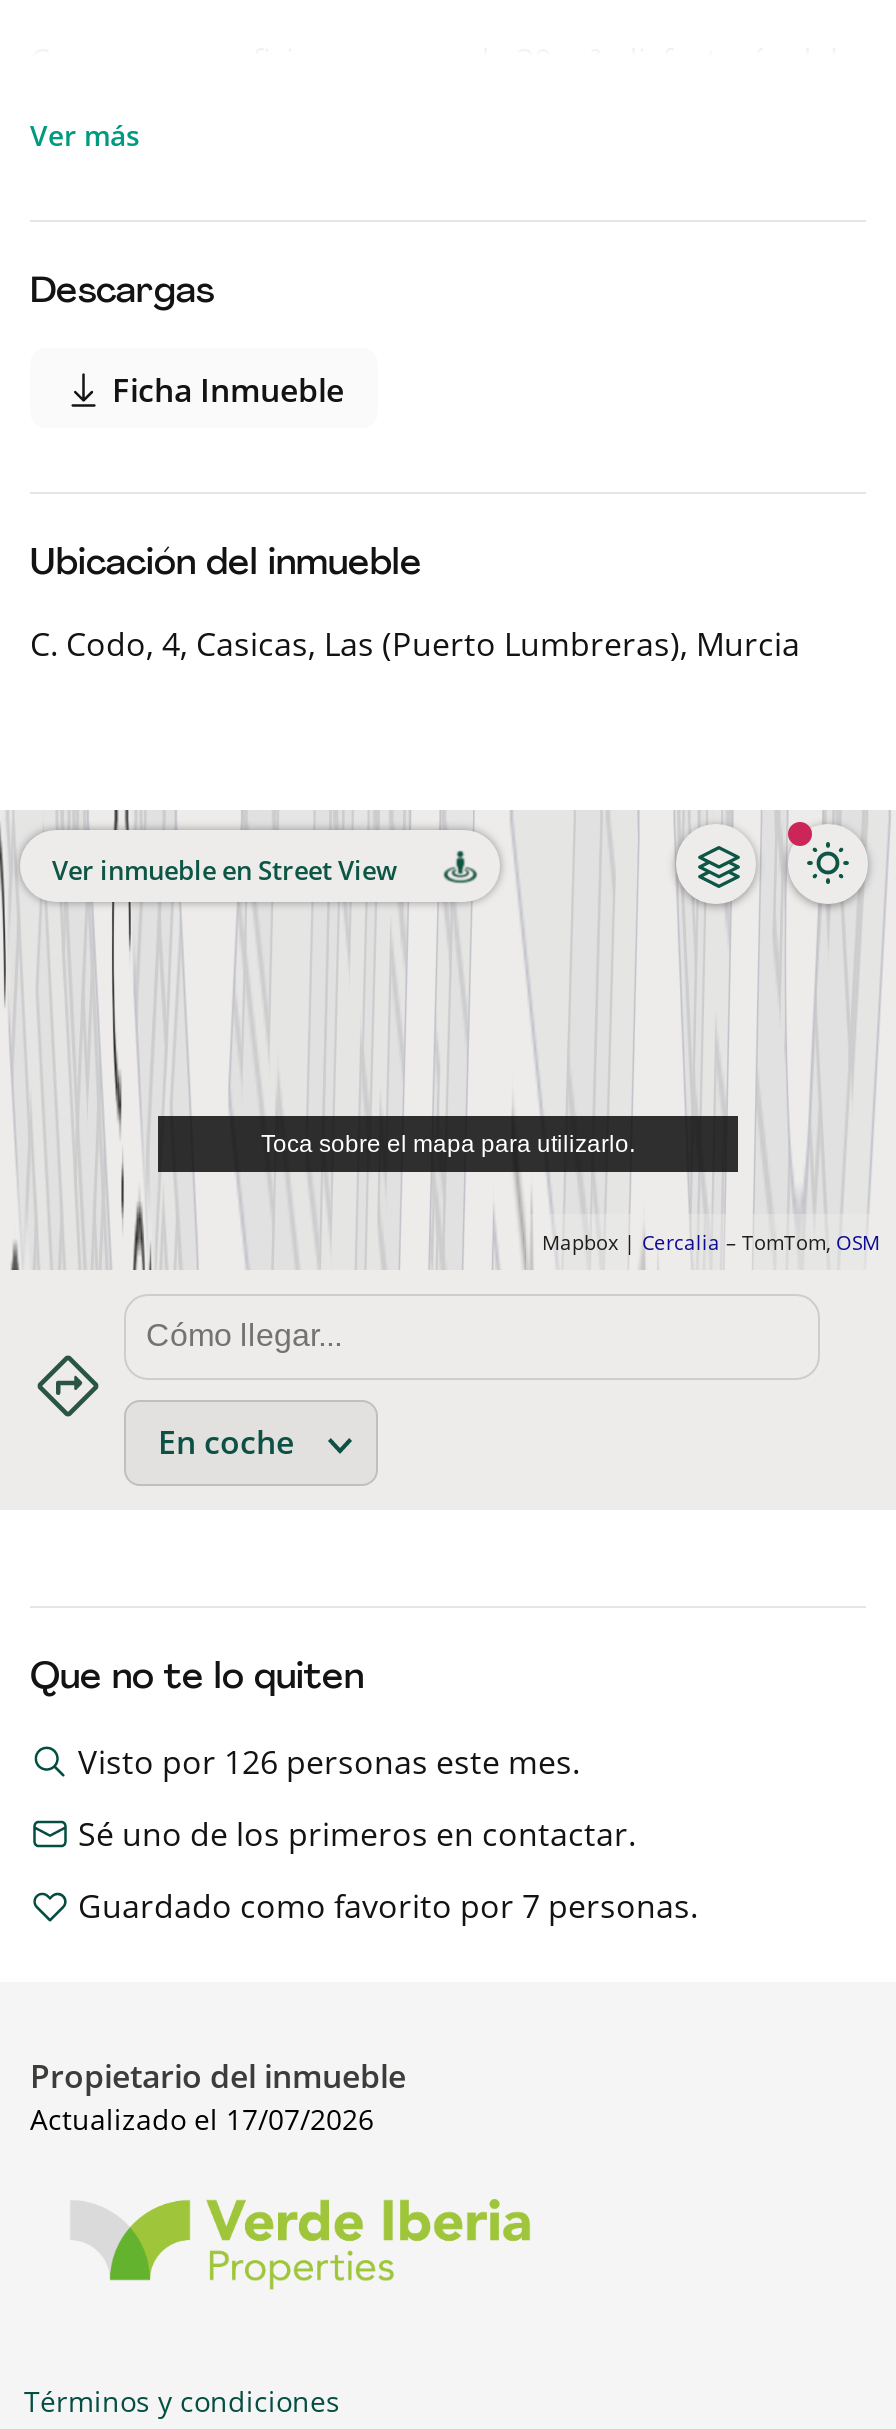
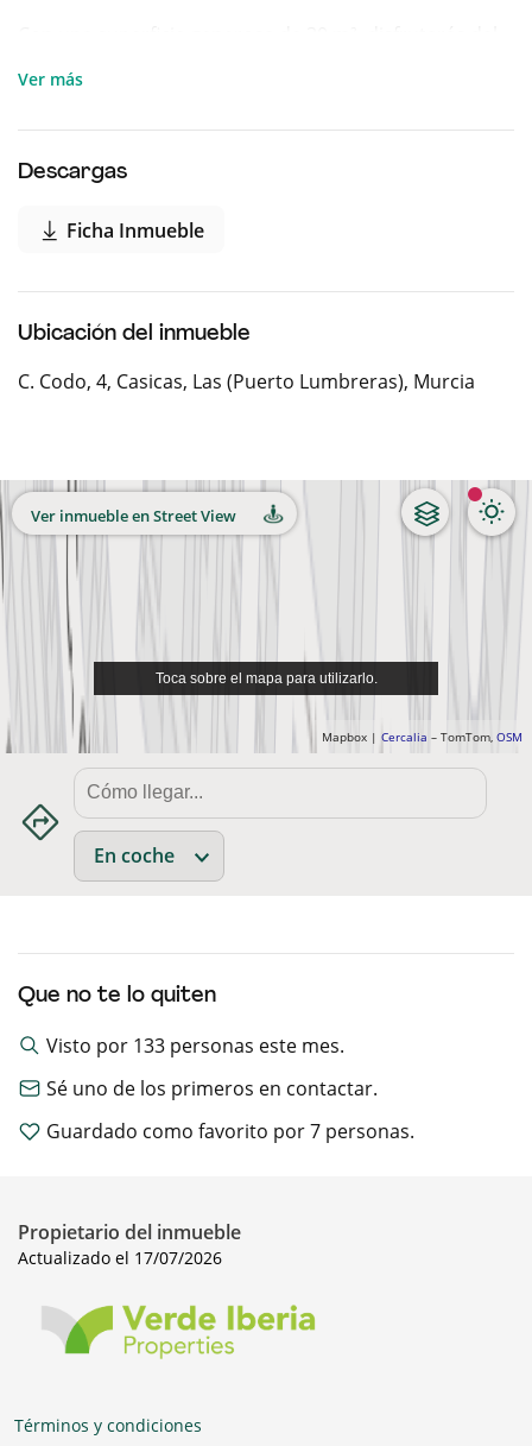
[70,1740,580,1784] Visto por 126 personas este mes. -> [42,1033,344,1059] Visto por 133 personas este mes.

